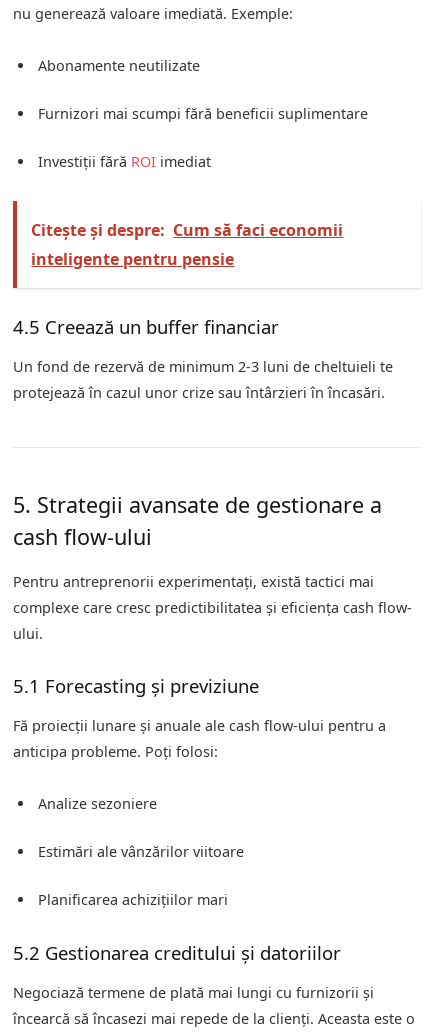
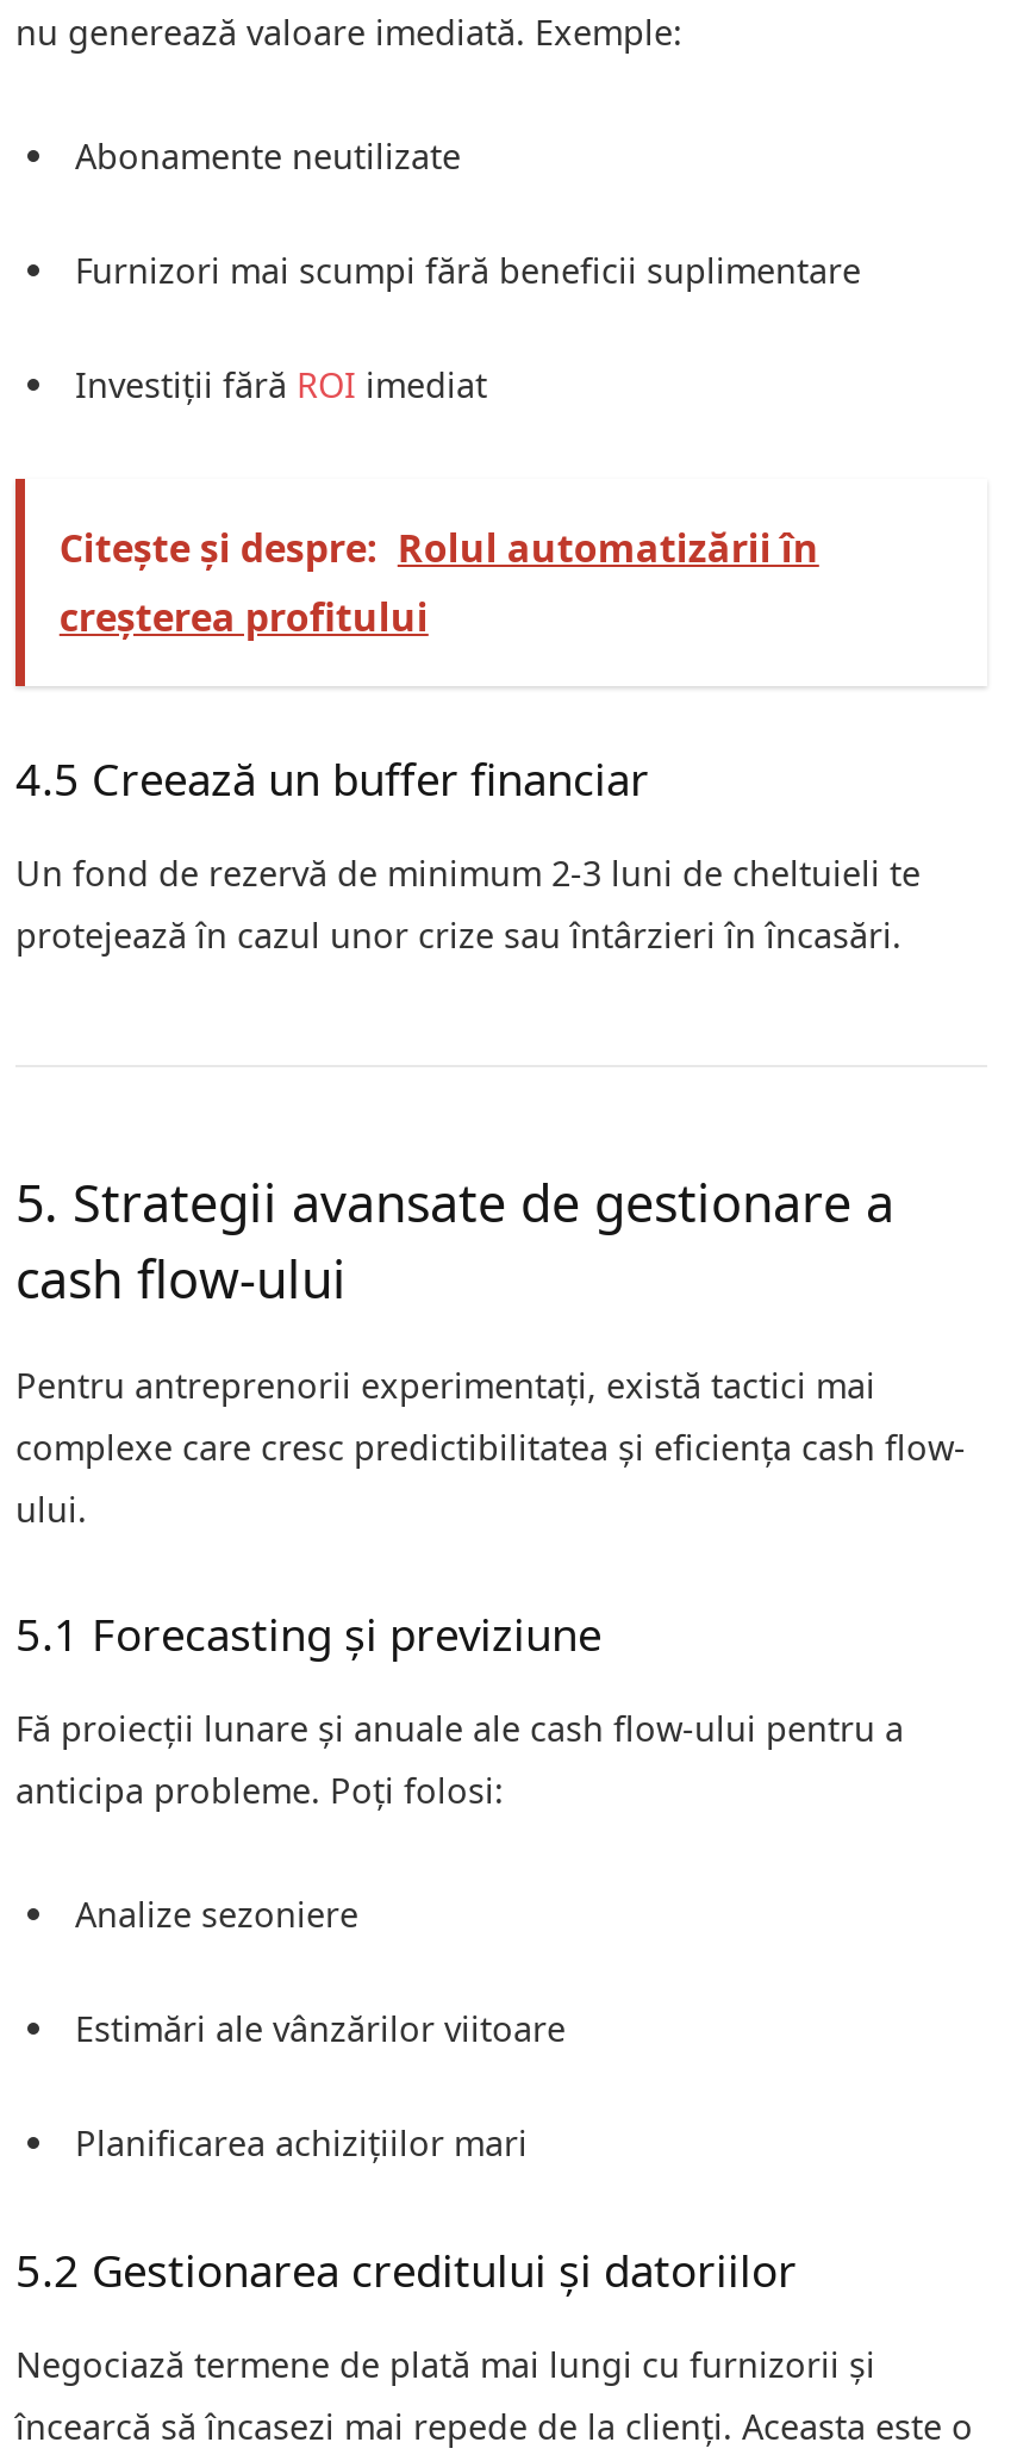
[31,219,343,270] Citește și despre: Cum să faci economii | inteligente pentru pensie -> [59,521,819,642] Citește și despre: Rolul automatizării în | creșterea profitului

